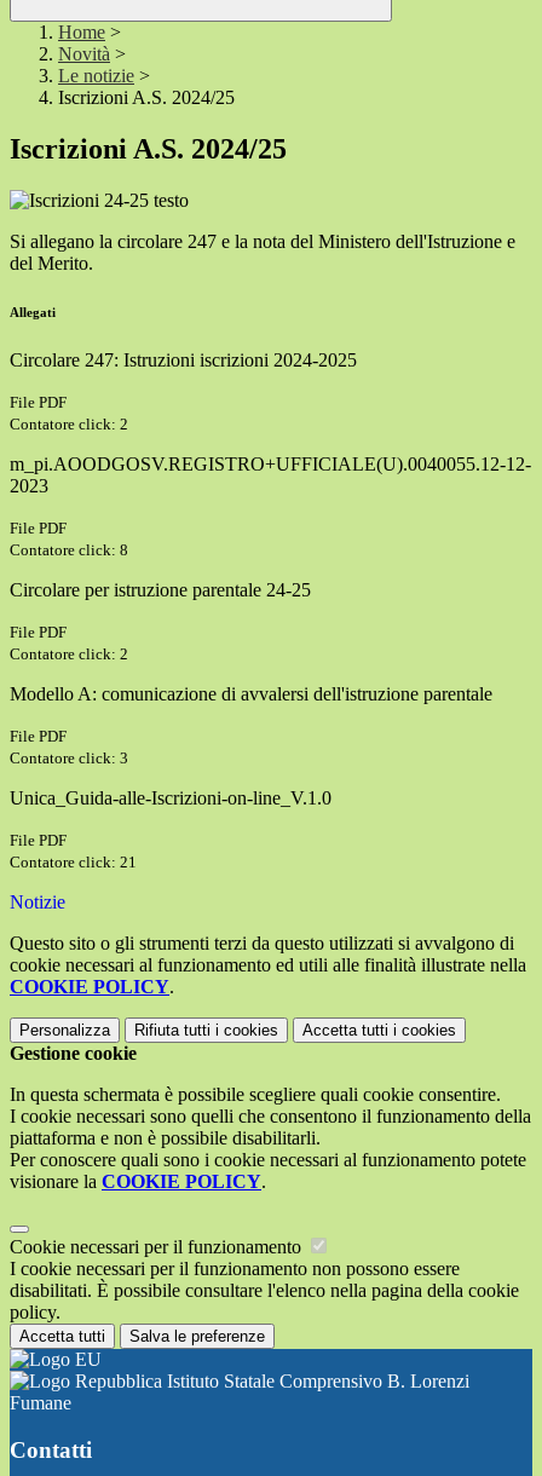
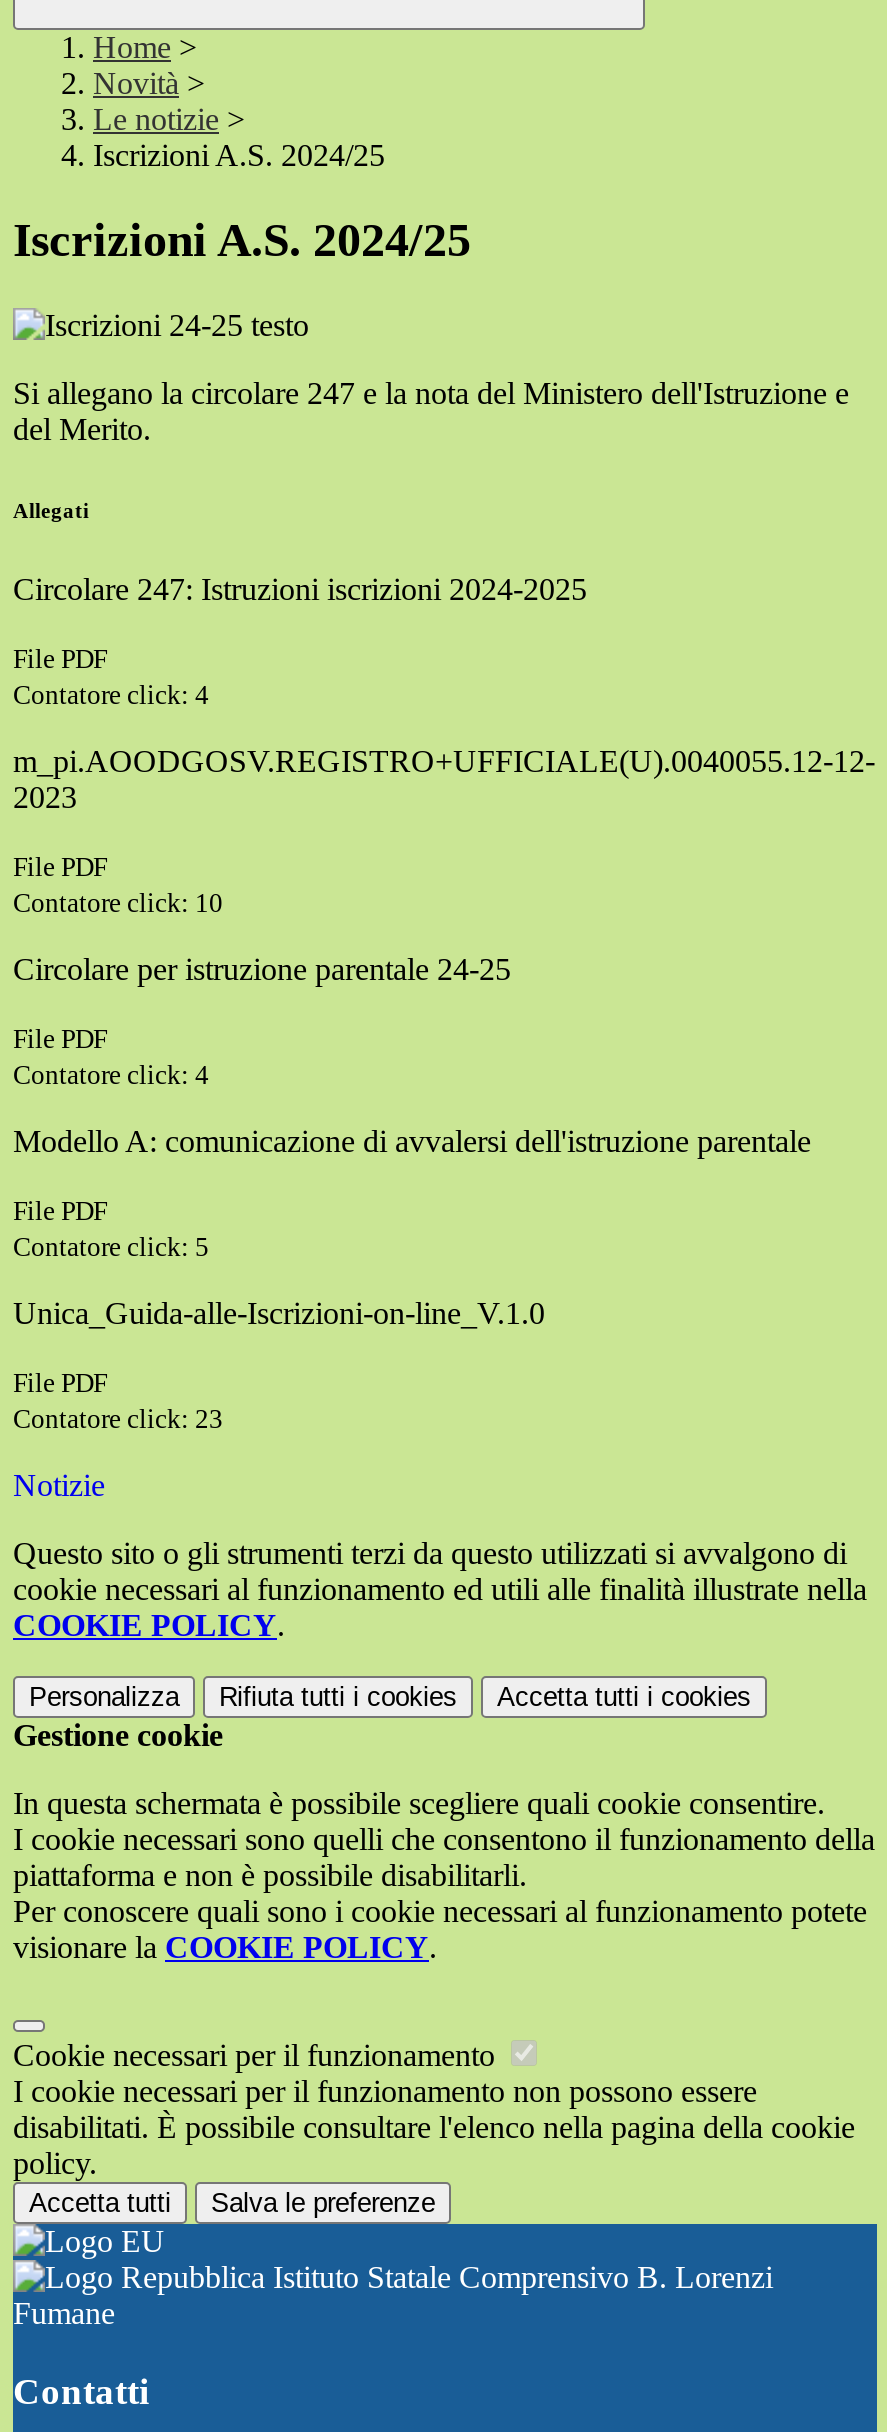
[10,415,128,433] Contatore click: 2 -> [13,680,209,710] Contatore click: 4
[10,541,128,559] Contatore click: 8 -> [13,888,223,918] Contatore click: 10
[10,645,128,663] Contatore click: 2 -> [13,1060,209,1090] Contatore click: 4
[10,749,128,767] Contatore click: 3 -> [13,1232,209,1262] Contatore click: 5
[10,853,137,871] Contatore click: 21 -> [13,1404,223,1434] Contatore click: 23

